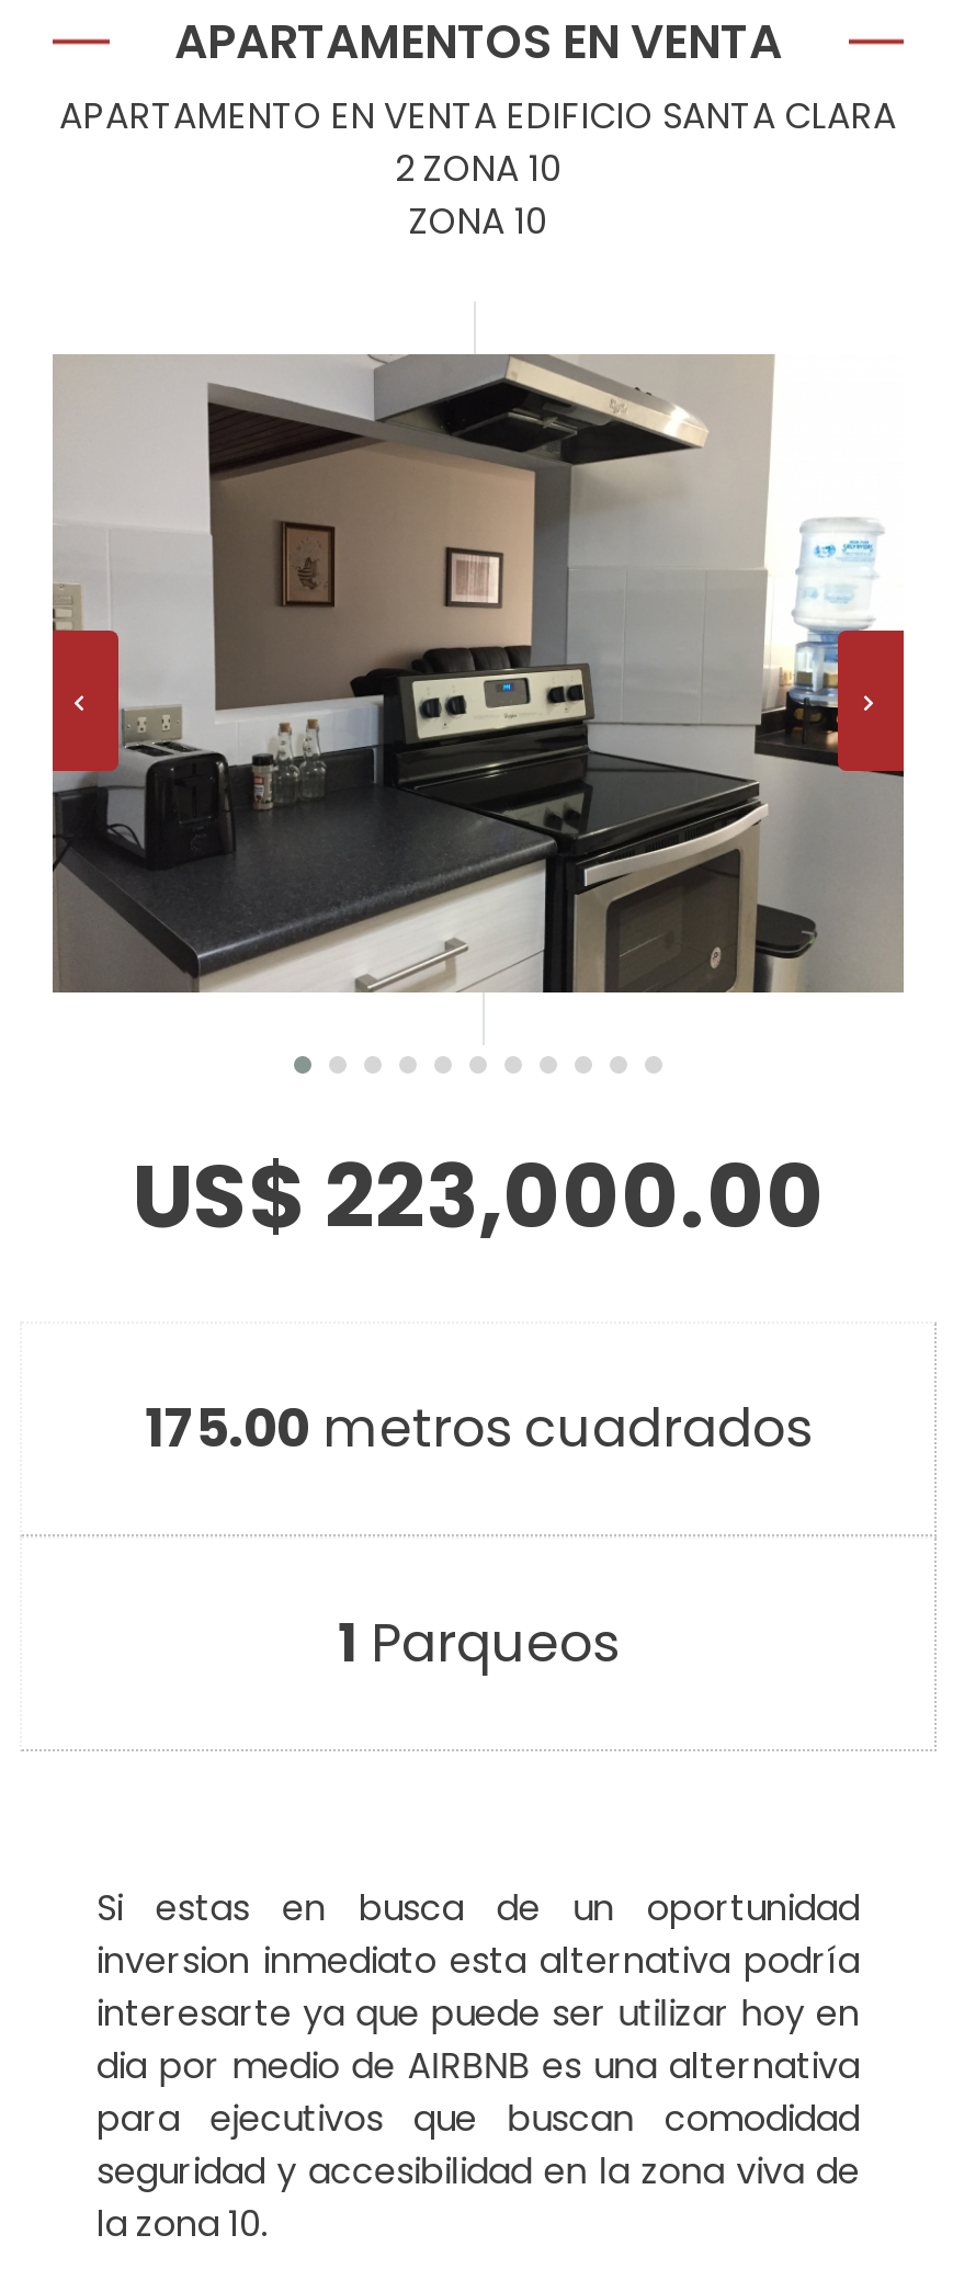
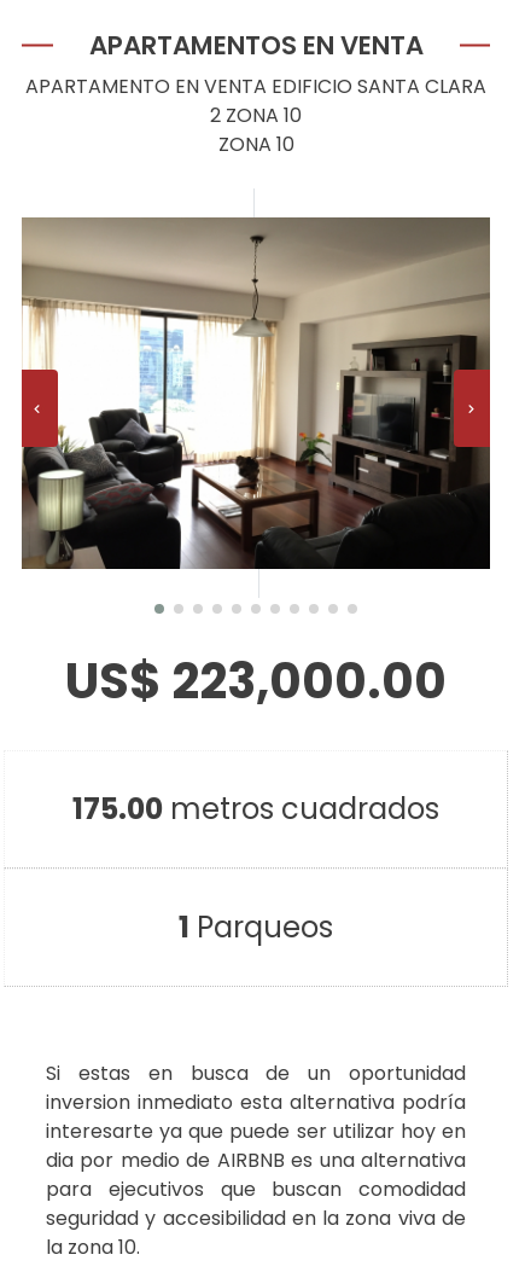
[50,354,904,995] [image] -> [22,216,491,570] [image]

